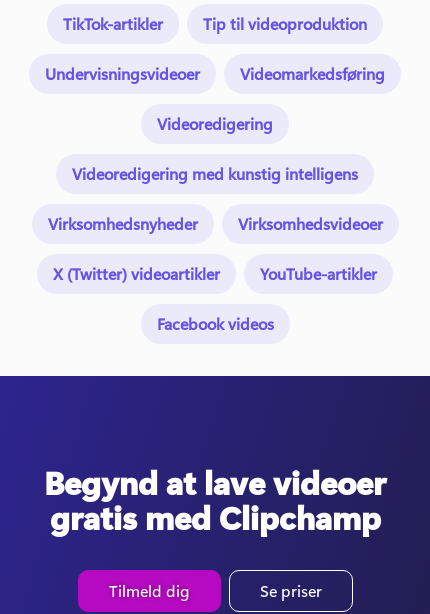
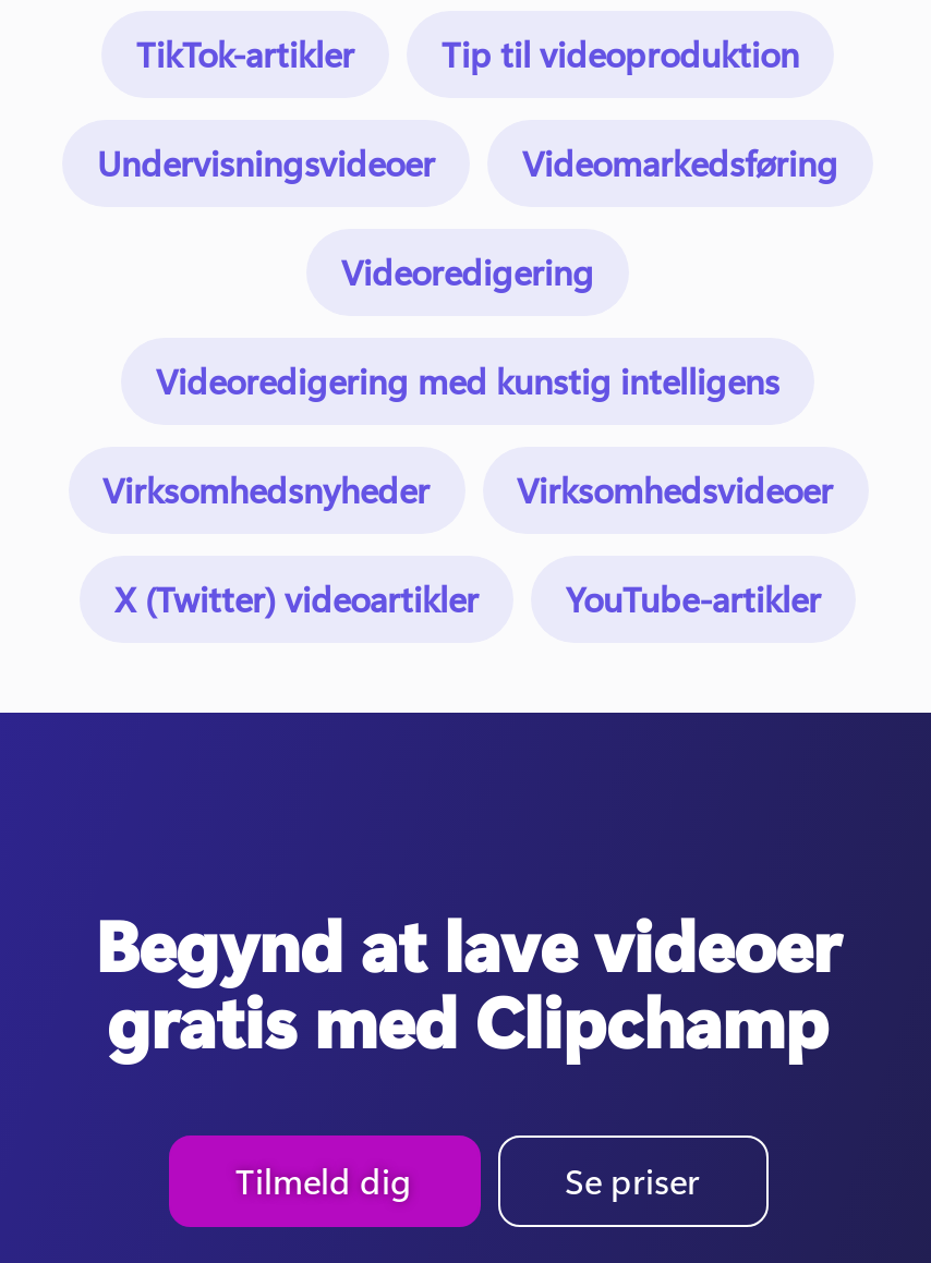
[156,313,273,334] Facebook videos -> none

